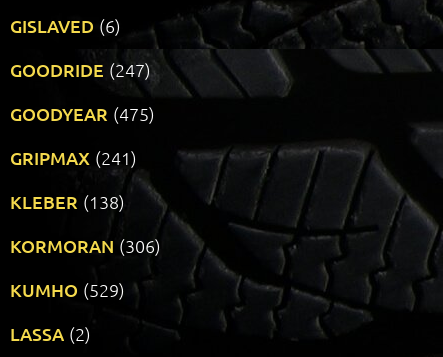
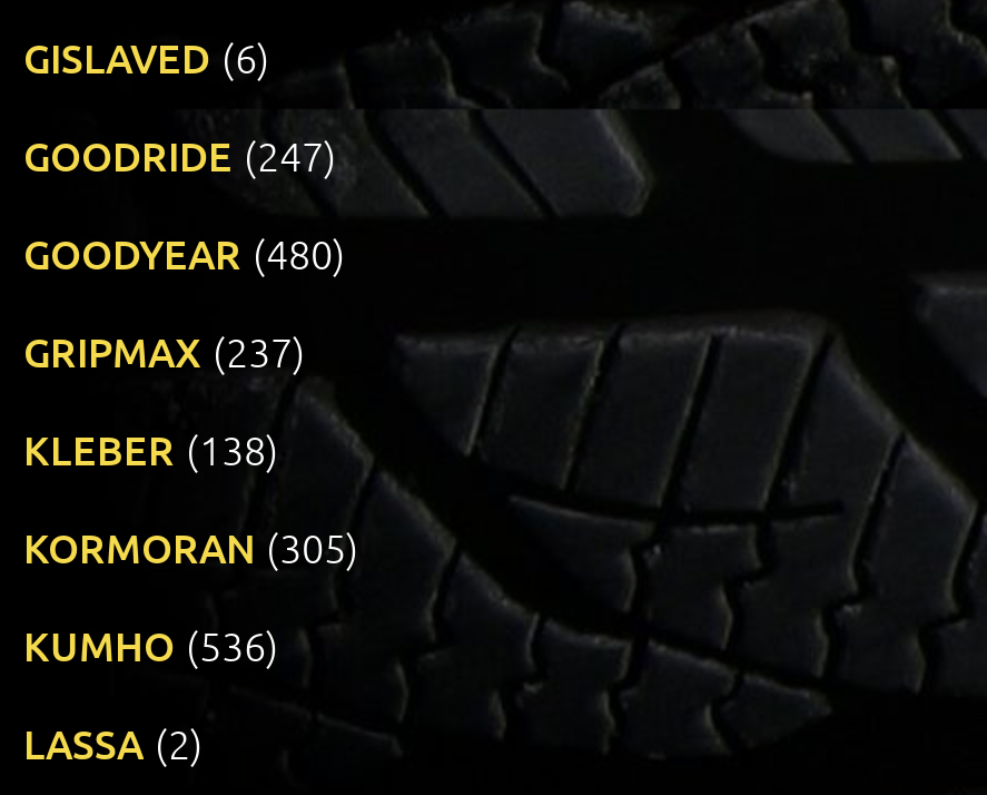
[10,102,155,125] GOODYEAR (475) -> [23,227,346,278] GOODYEAR (480)
[10,146,137,169] GRIPMAX (241) -> [23,325,306,376] GRIPMAX (237)
[10,234,161,257] KORMORAN (306) -> [23,521,359,572] KORMORAN (305)
[10,278,125,301] KUMHO (529) -> [23,619,279,670] KUMHO (536)

